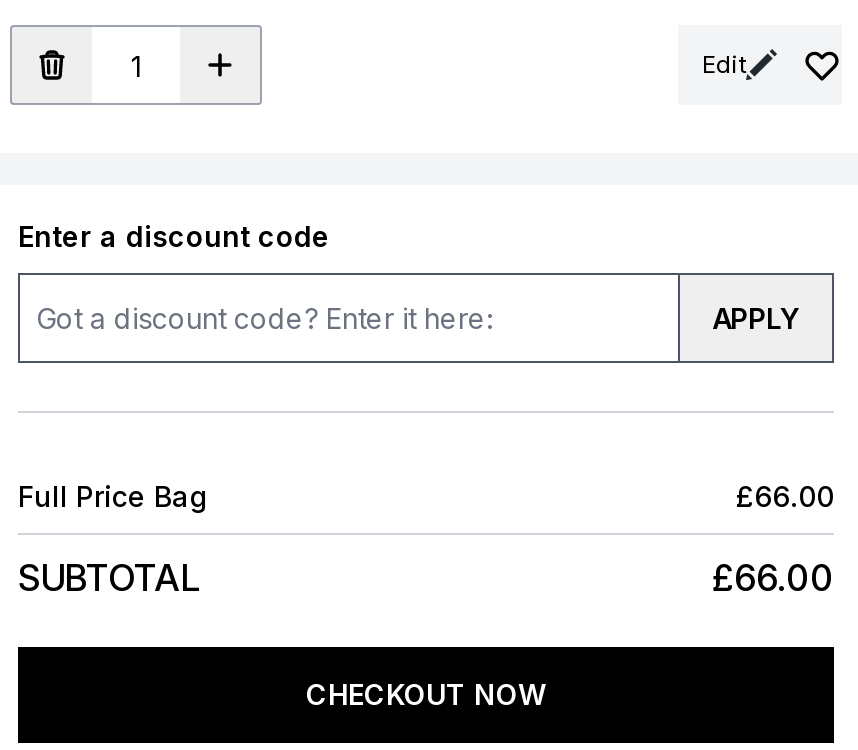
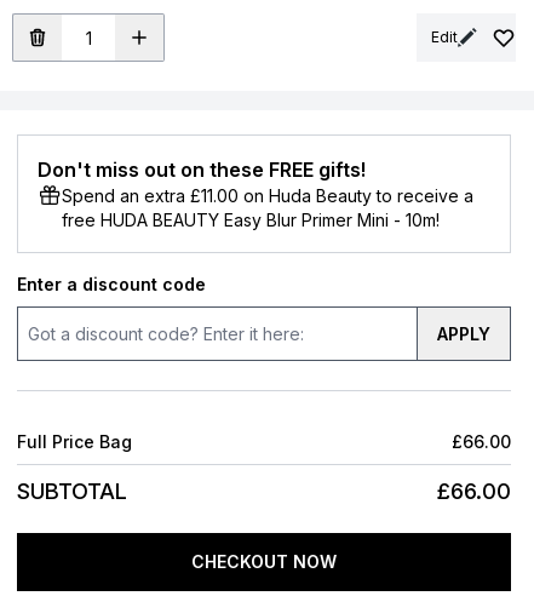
none -> [38,157,473,230] Don't miss out on these FREE gifts! | Spend an extra £11.00 on Huda Beauty to receive a | free HUDA BEAUTY Easy Blur Primer Mini - 10m!

